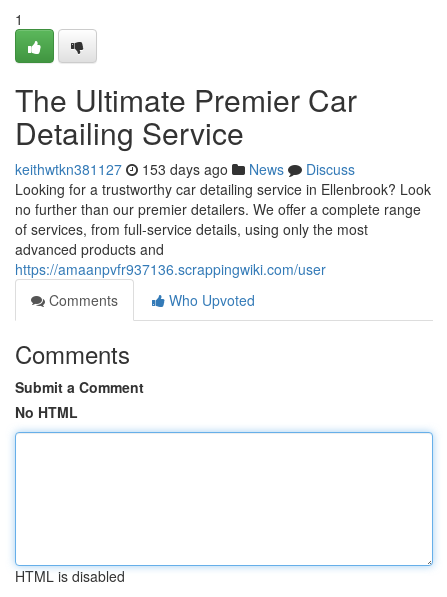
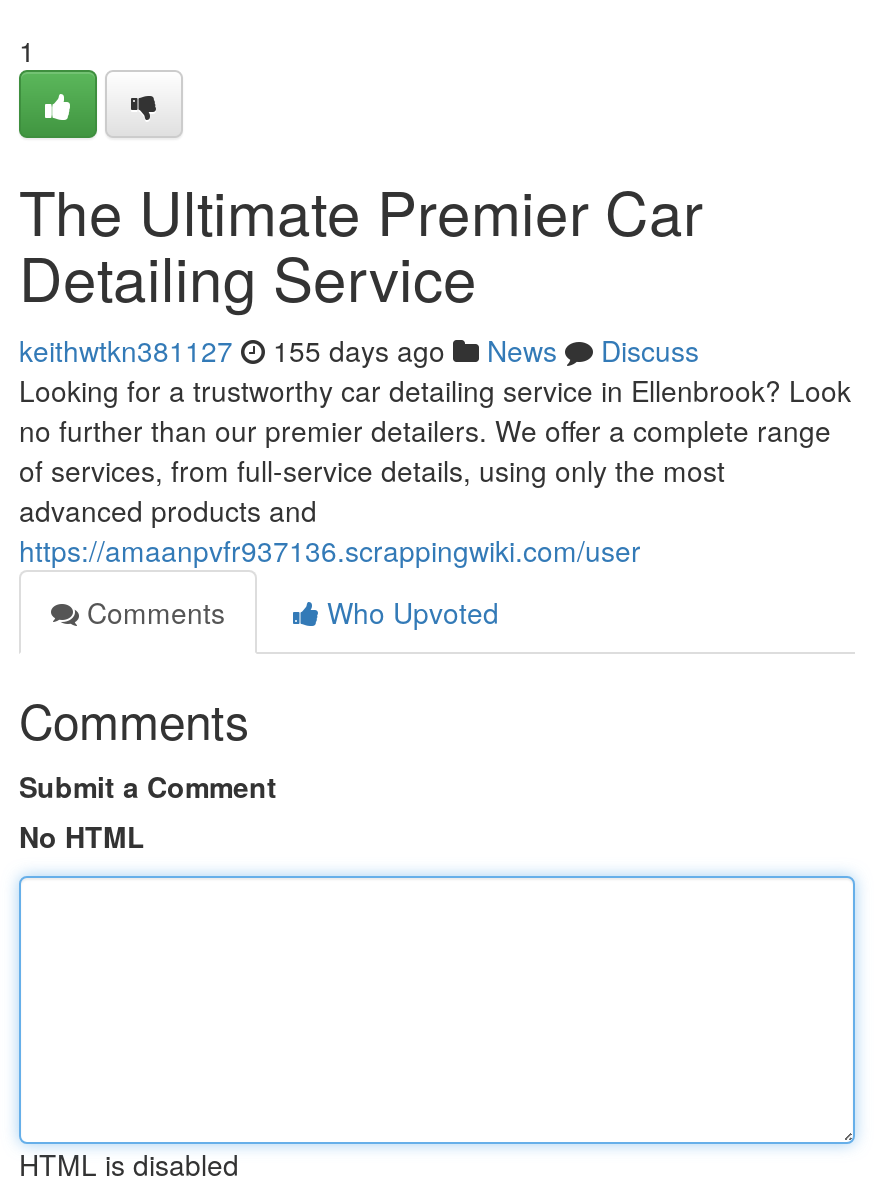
[15,159,355,179] keithwtkn381127 153 days ago News Discuss -> [19,330,699,370] keithwtkn381127 155 days ago News Discuss

